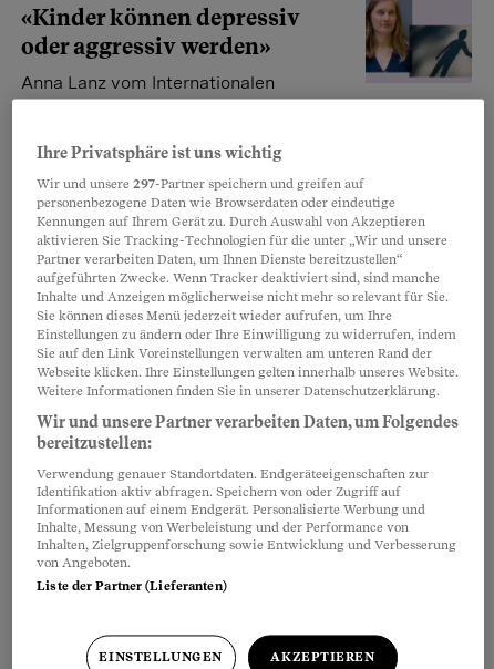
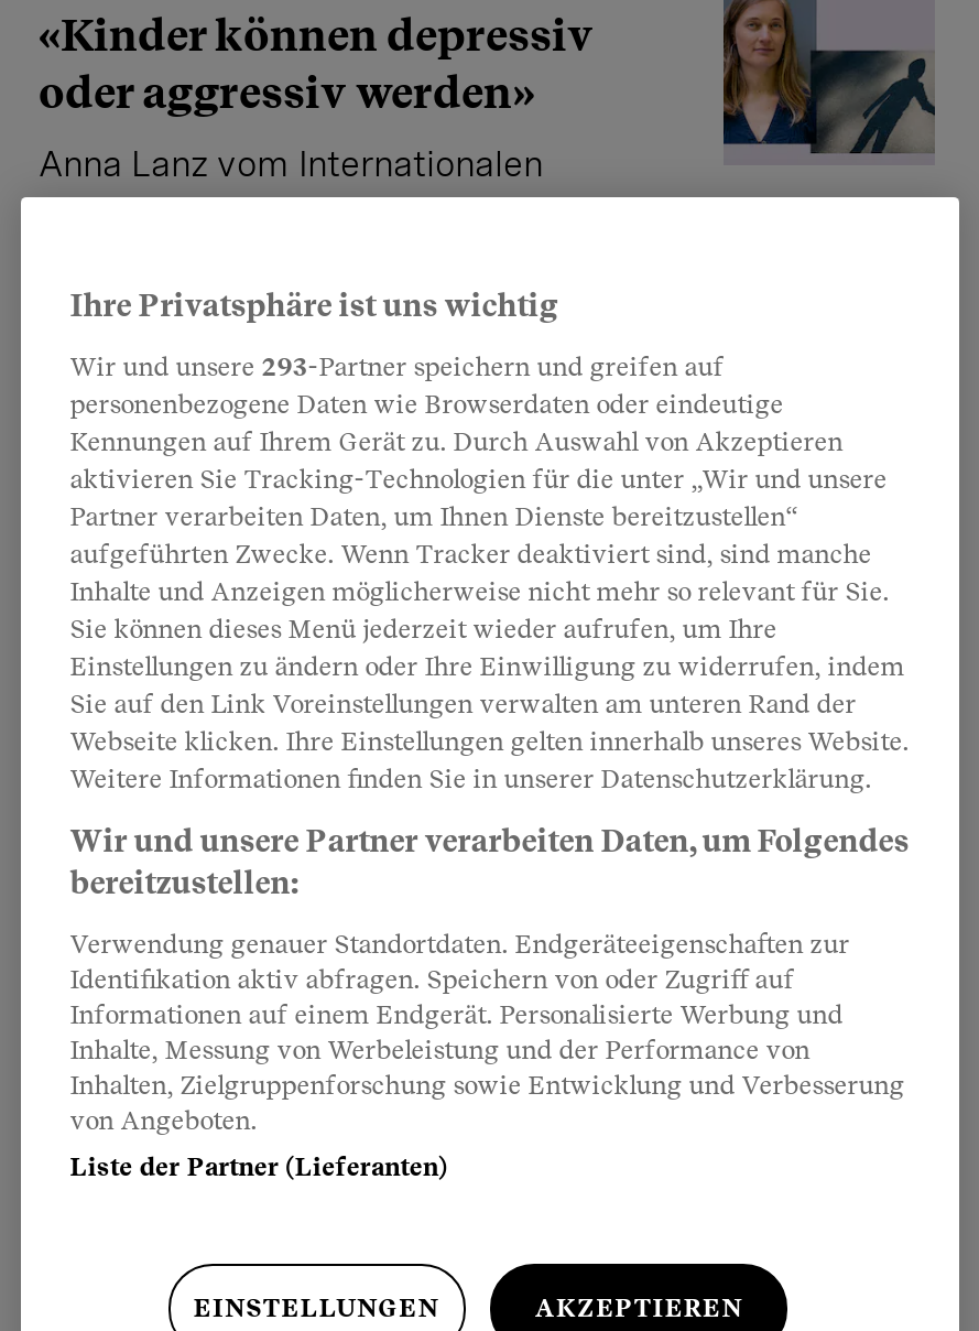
[37,176,365,192] Wir und unsere 297-Partner speichern und greifen auf -> [70,351,724,382] Wir und unsere 293-Partner speichern und greifen auf

